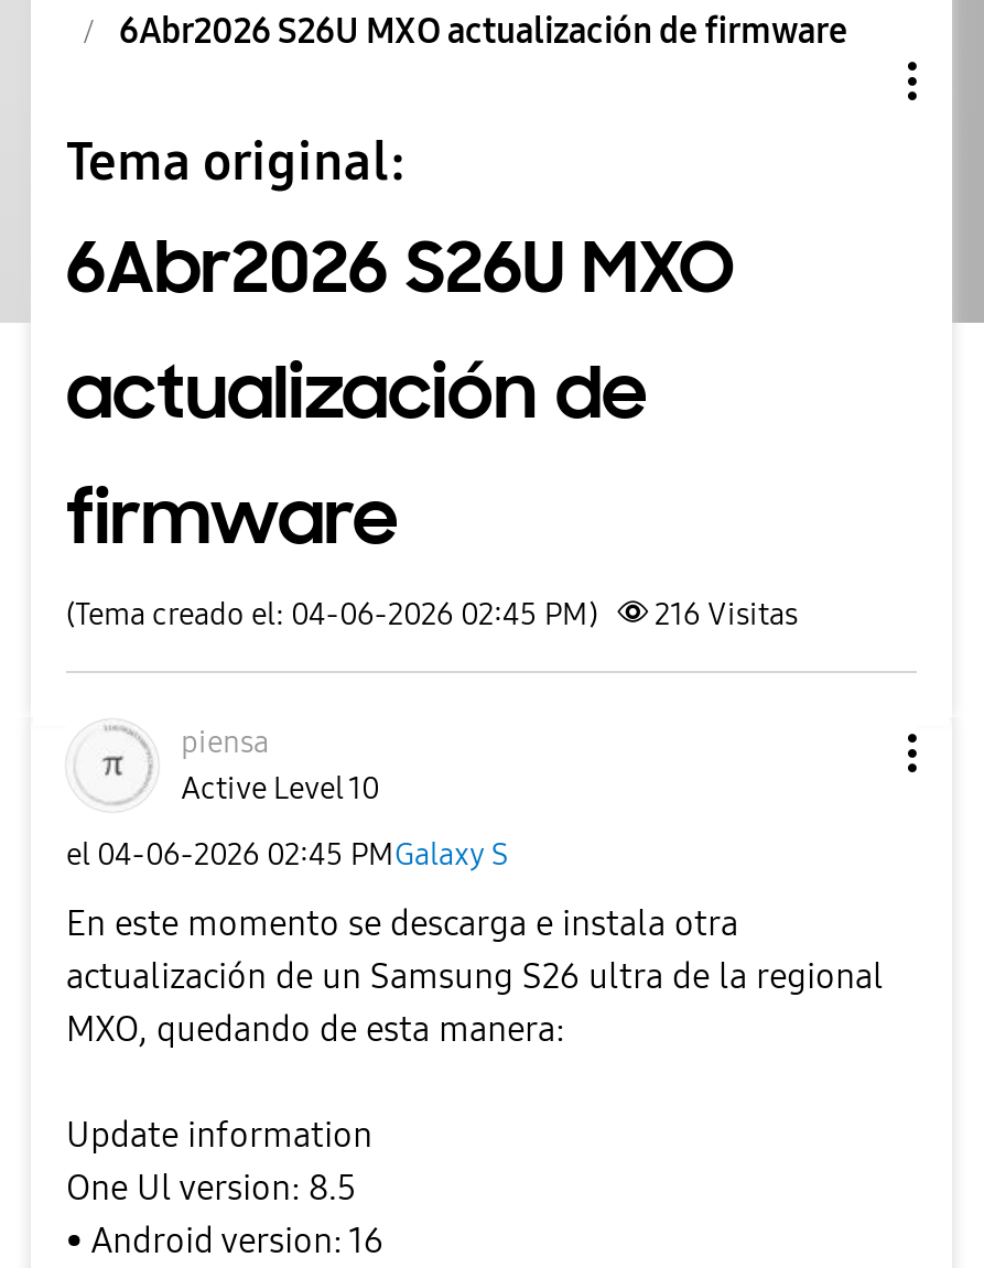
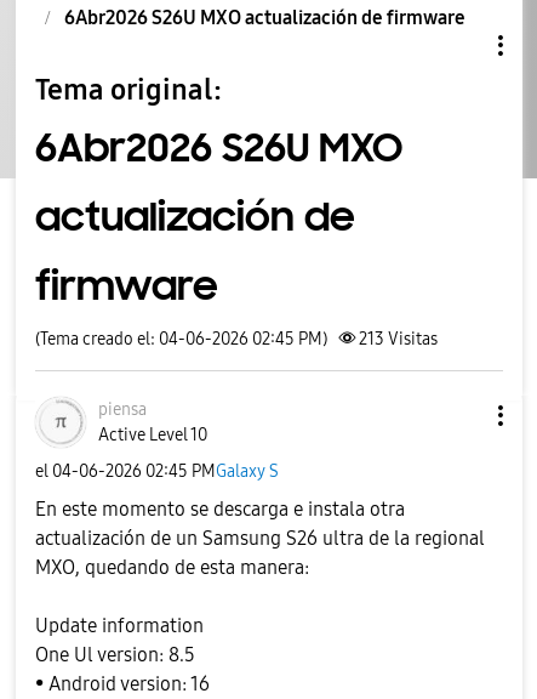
[66,596,798,633] (Tema creado el: 04-06-2026 02:45 PM) 216 Visitas -> [35,329,438,349] (Tema creado el: 04-06-2026 02:45 PM) 213 Visitas

